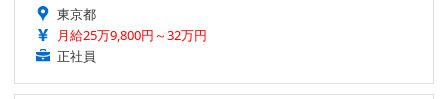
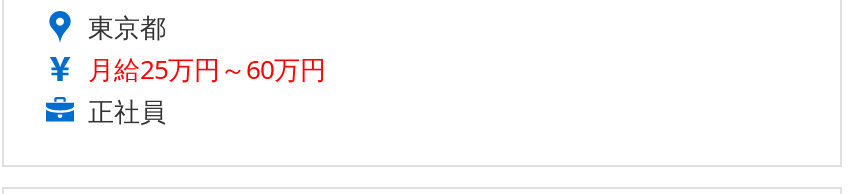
[57,26,207,44] 月給25万9,800円～32万円 -> [88,52,326,88] 月給25万円～60万円

